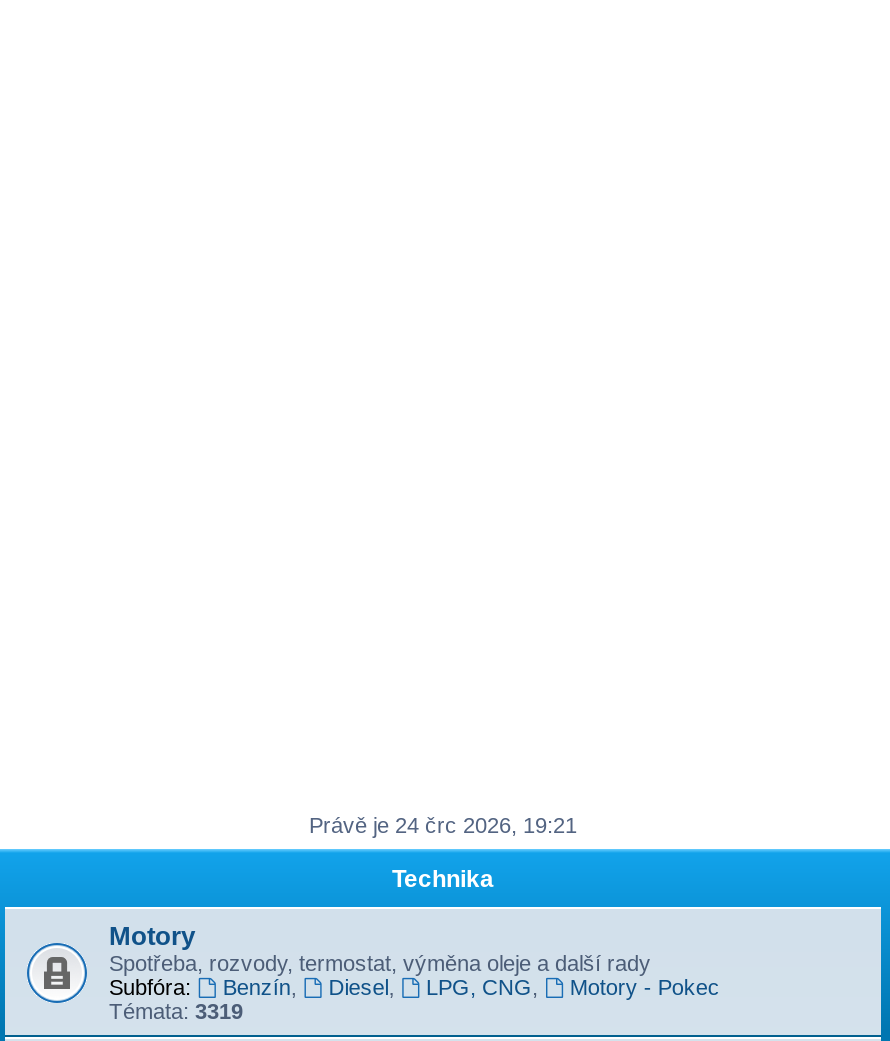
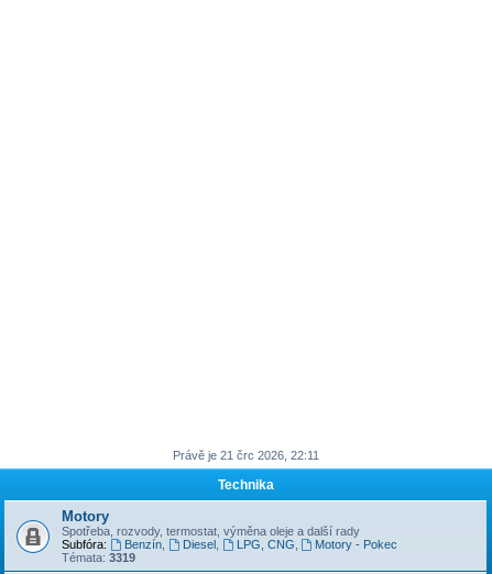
[309,813,577,837] Právě je 24 črc 2026, 19:21 -> [172,449,319,462] Právě je 21 črc 2026, 22:11

